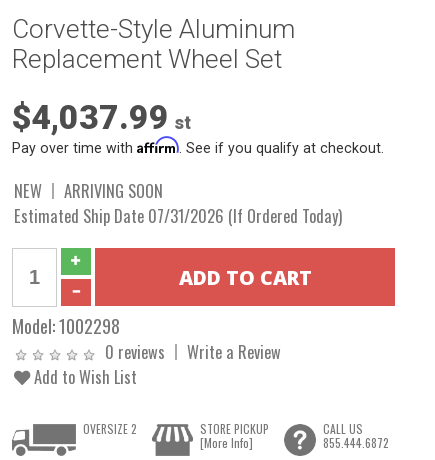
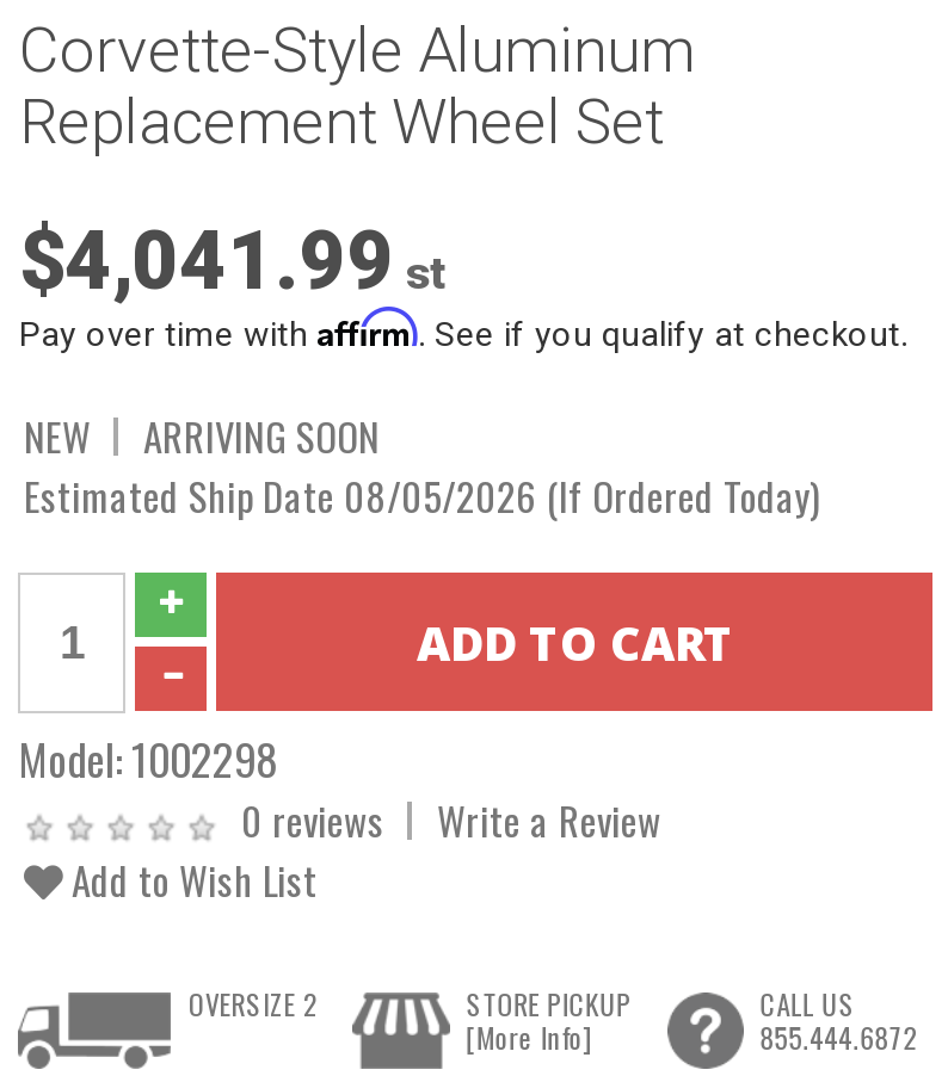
[12,98,191,137] $4,037.99 st -> [19,215,446,308] $4,041.99 st
[14,203,342,228] Estimated Ship Date 07/31/2026 (If Ordered Today) -> [24,465,819,525] Estimated Ship Date 08/05/2026 (If Ordered Today)

